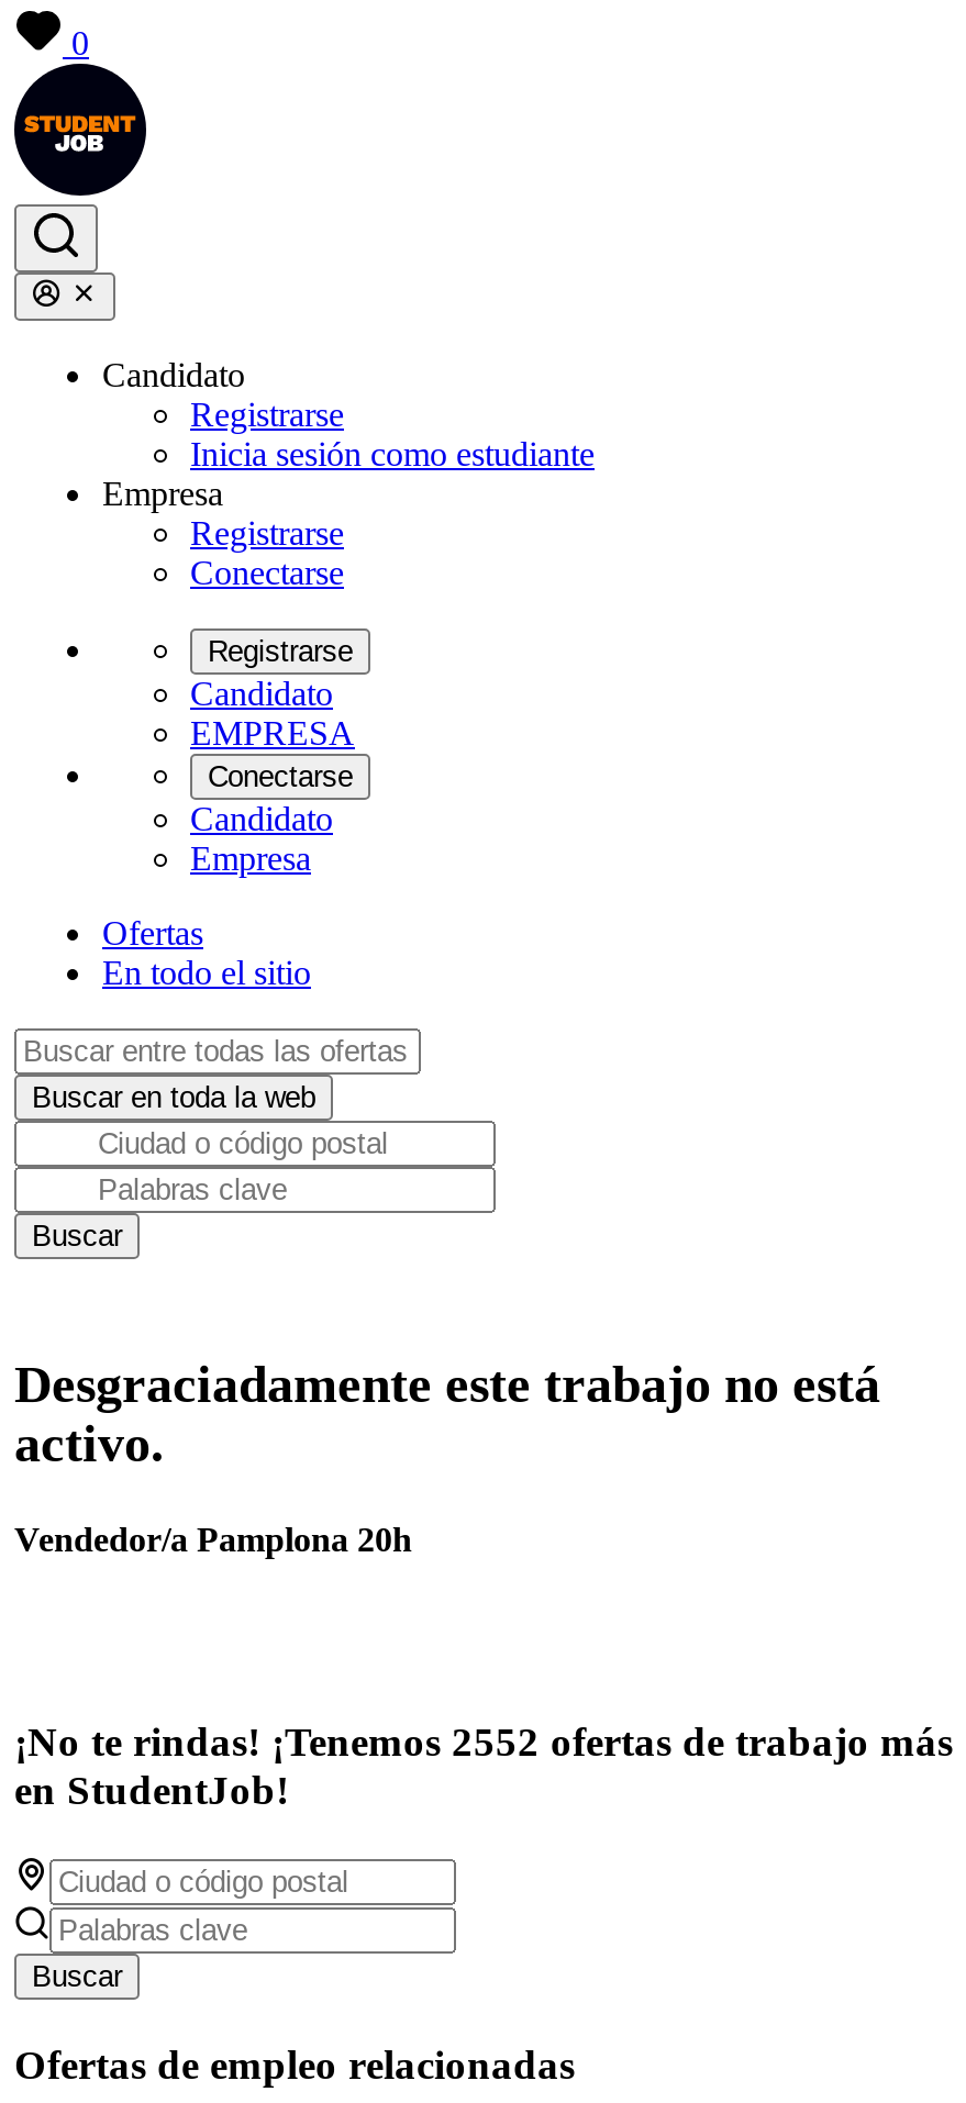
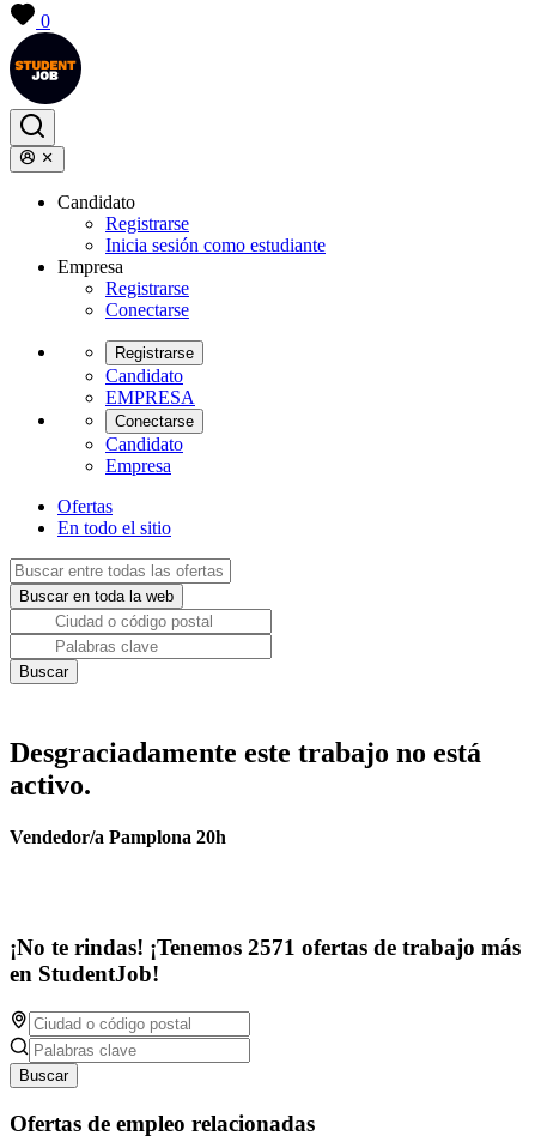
[14,1719,953,1765] ¡No te rindas! ¡Tenemos 2552 ofertas de trabajo más -> [10,935,521,960] ¡No te rindas! ¡Tenemos 2571 ofertas de trabajo más

